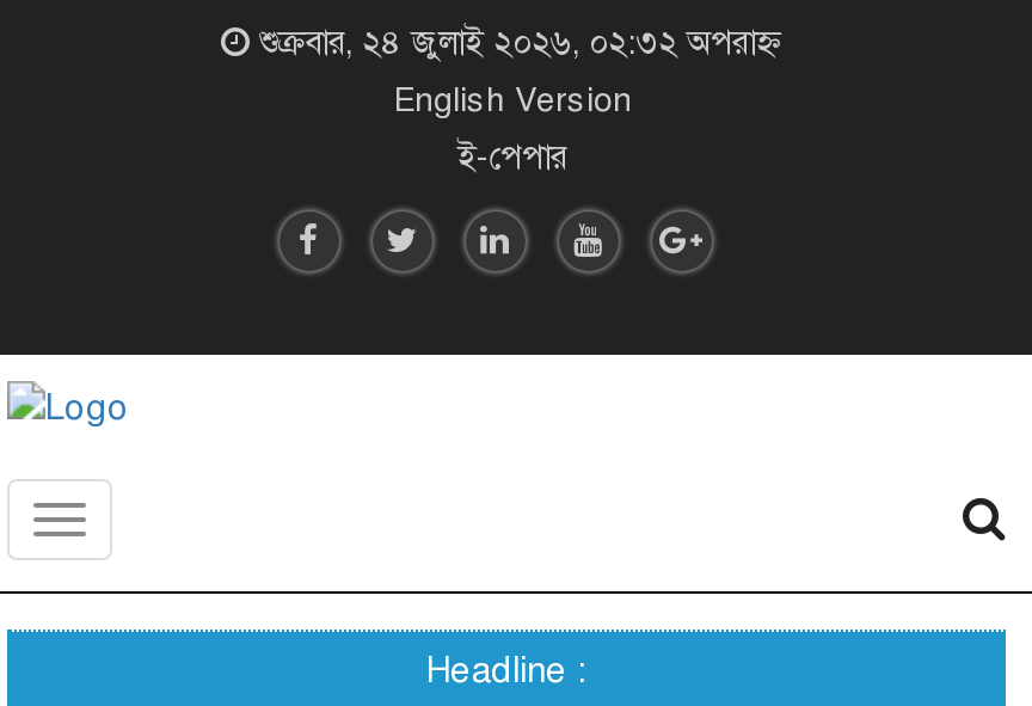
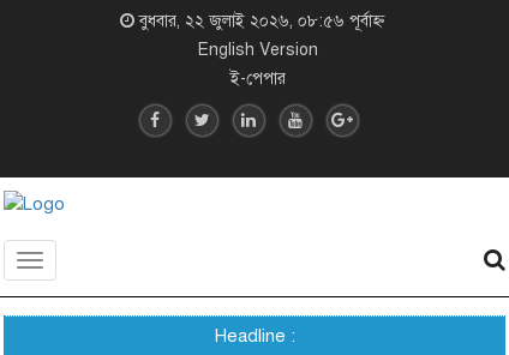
[250,23,780,63] শুক্রবার, ২৪ জুলাই ২০২৬, ০২:৩২ অপরাহ্ন -> [134,11,384,31] বুধবার, ২২ জুলাই ২০২৬, ০৮:৫৬ পূর্বাহ্ন

